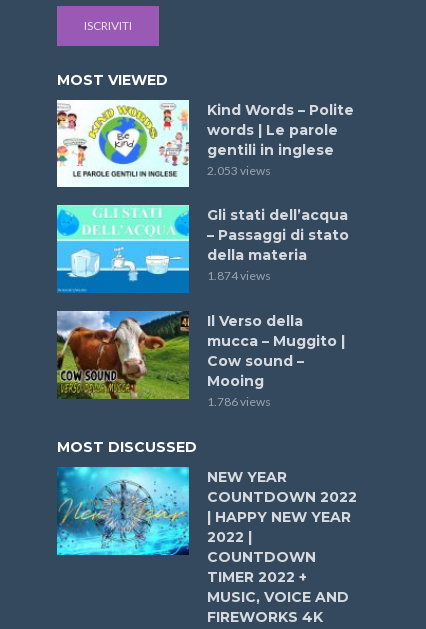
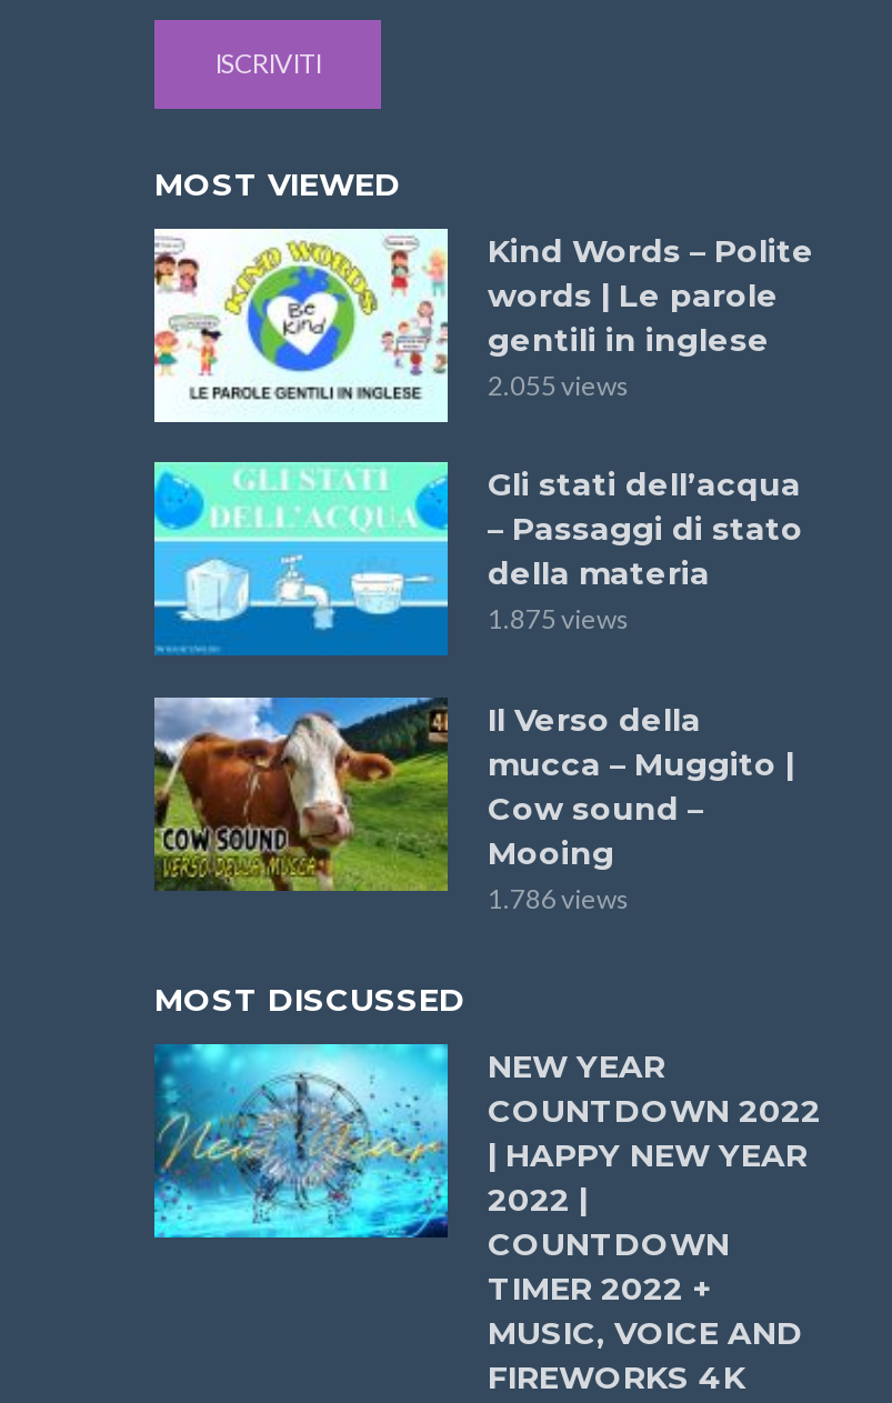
[207,163,271,178] 2.053 views -> [488,367,630,401] 2.055 views
[207,268,271,283] 1.874 views -> [488,602,630,635] 1.875 views

